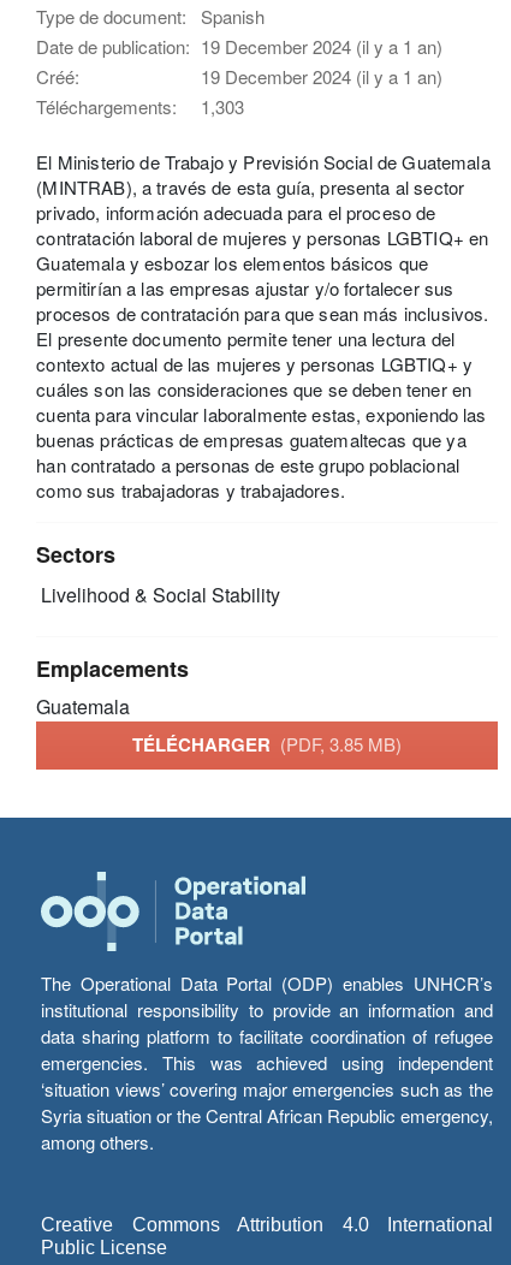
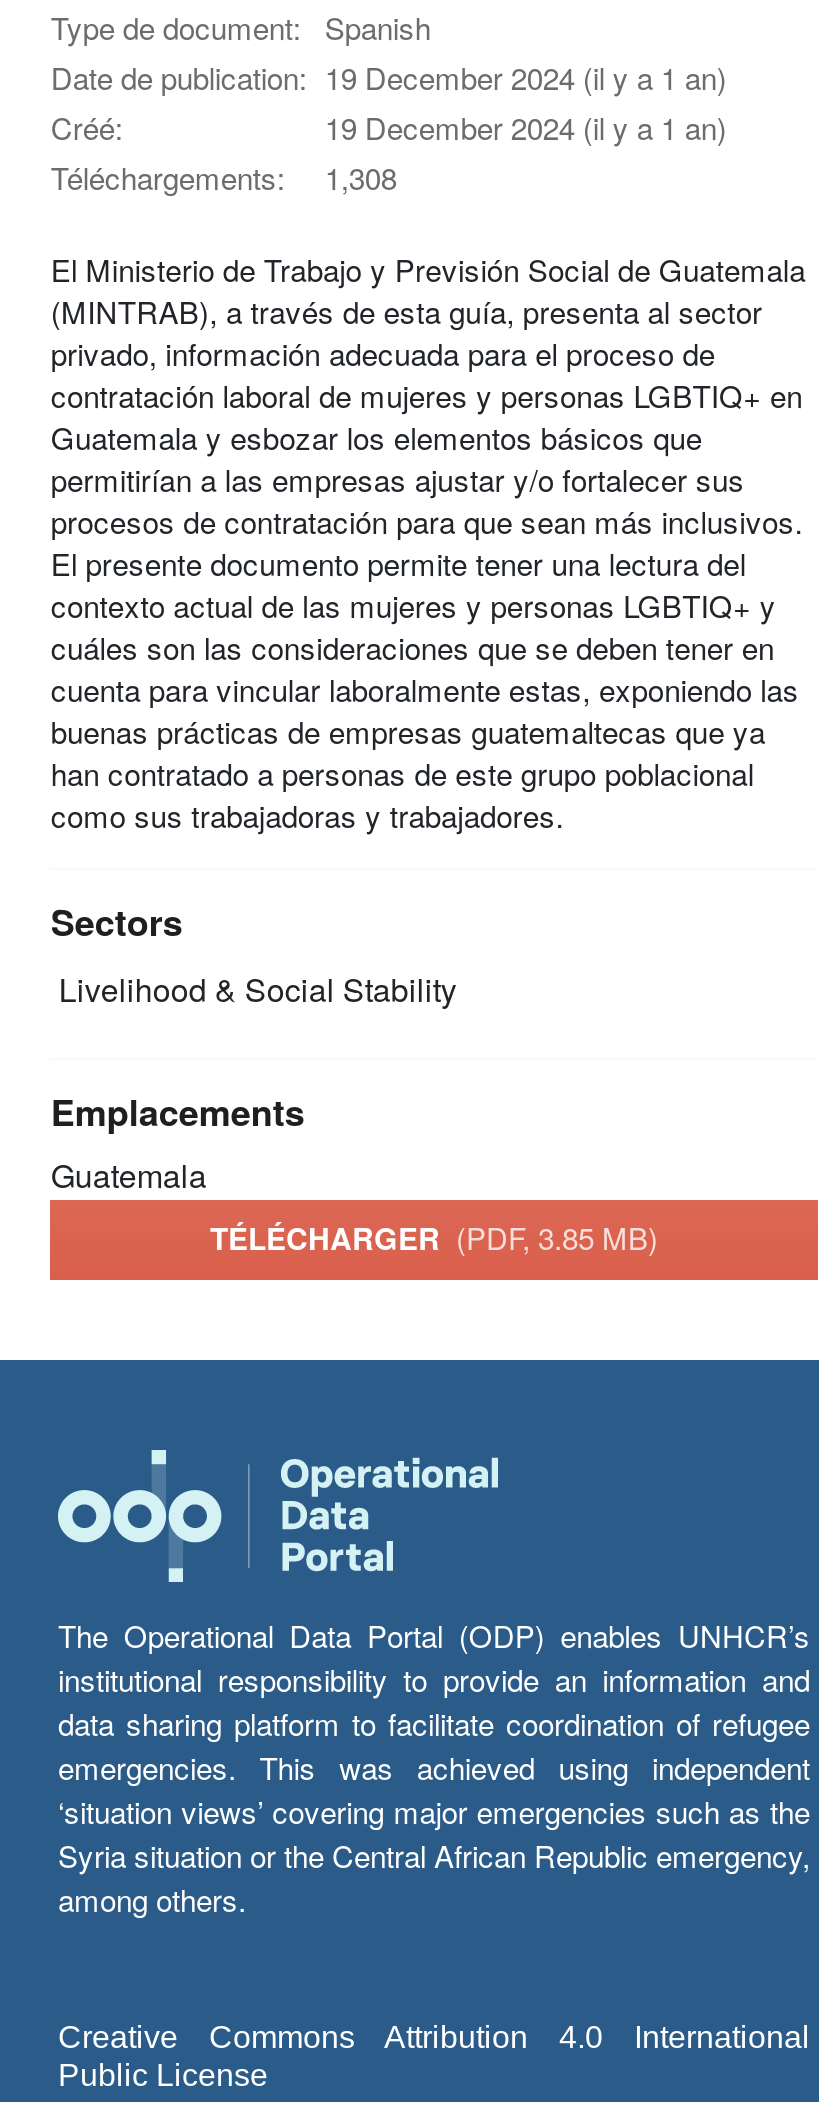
[36,94,244,119] Téléchargements: 1,303 -> [51,156,397,198] Téléchargements: 1,308

